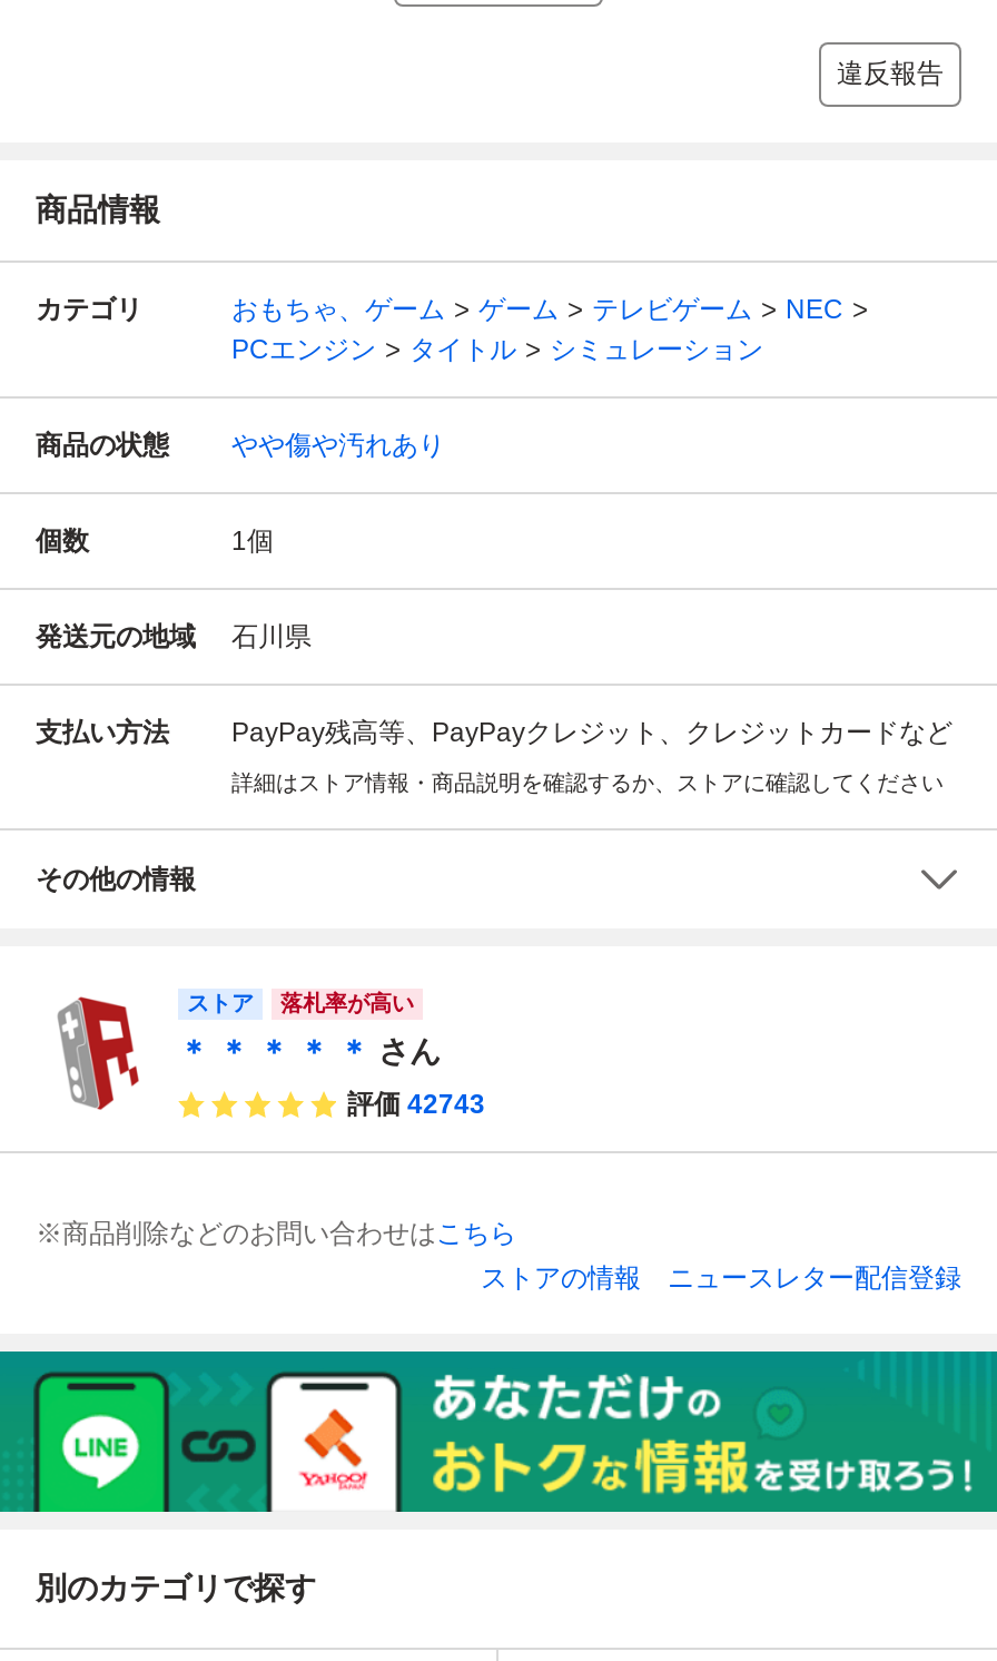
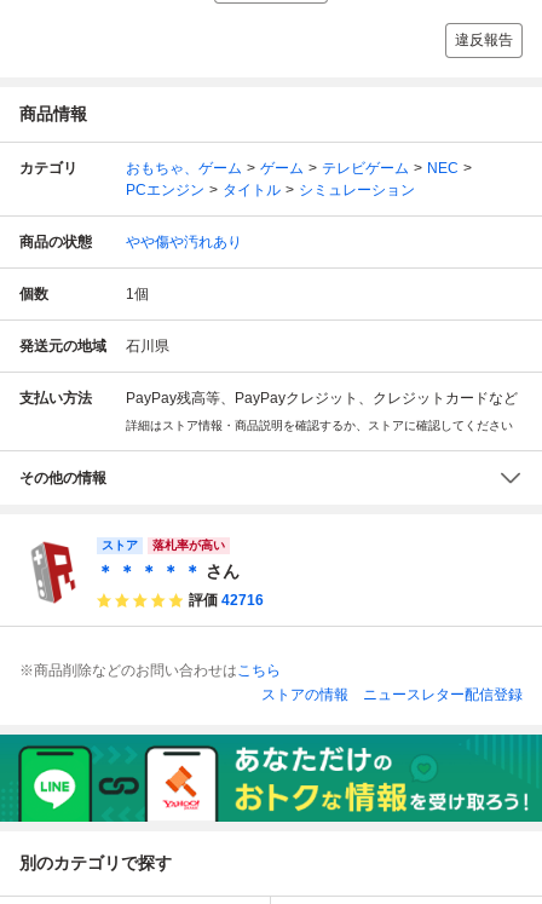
[347,1089,485,1120] 評価 42743 -> [189,592,264,609] 評価 42716

